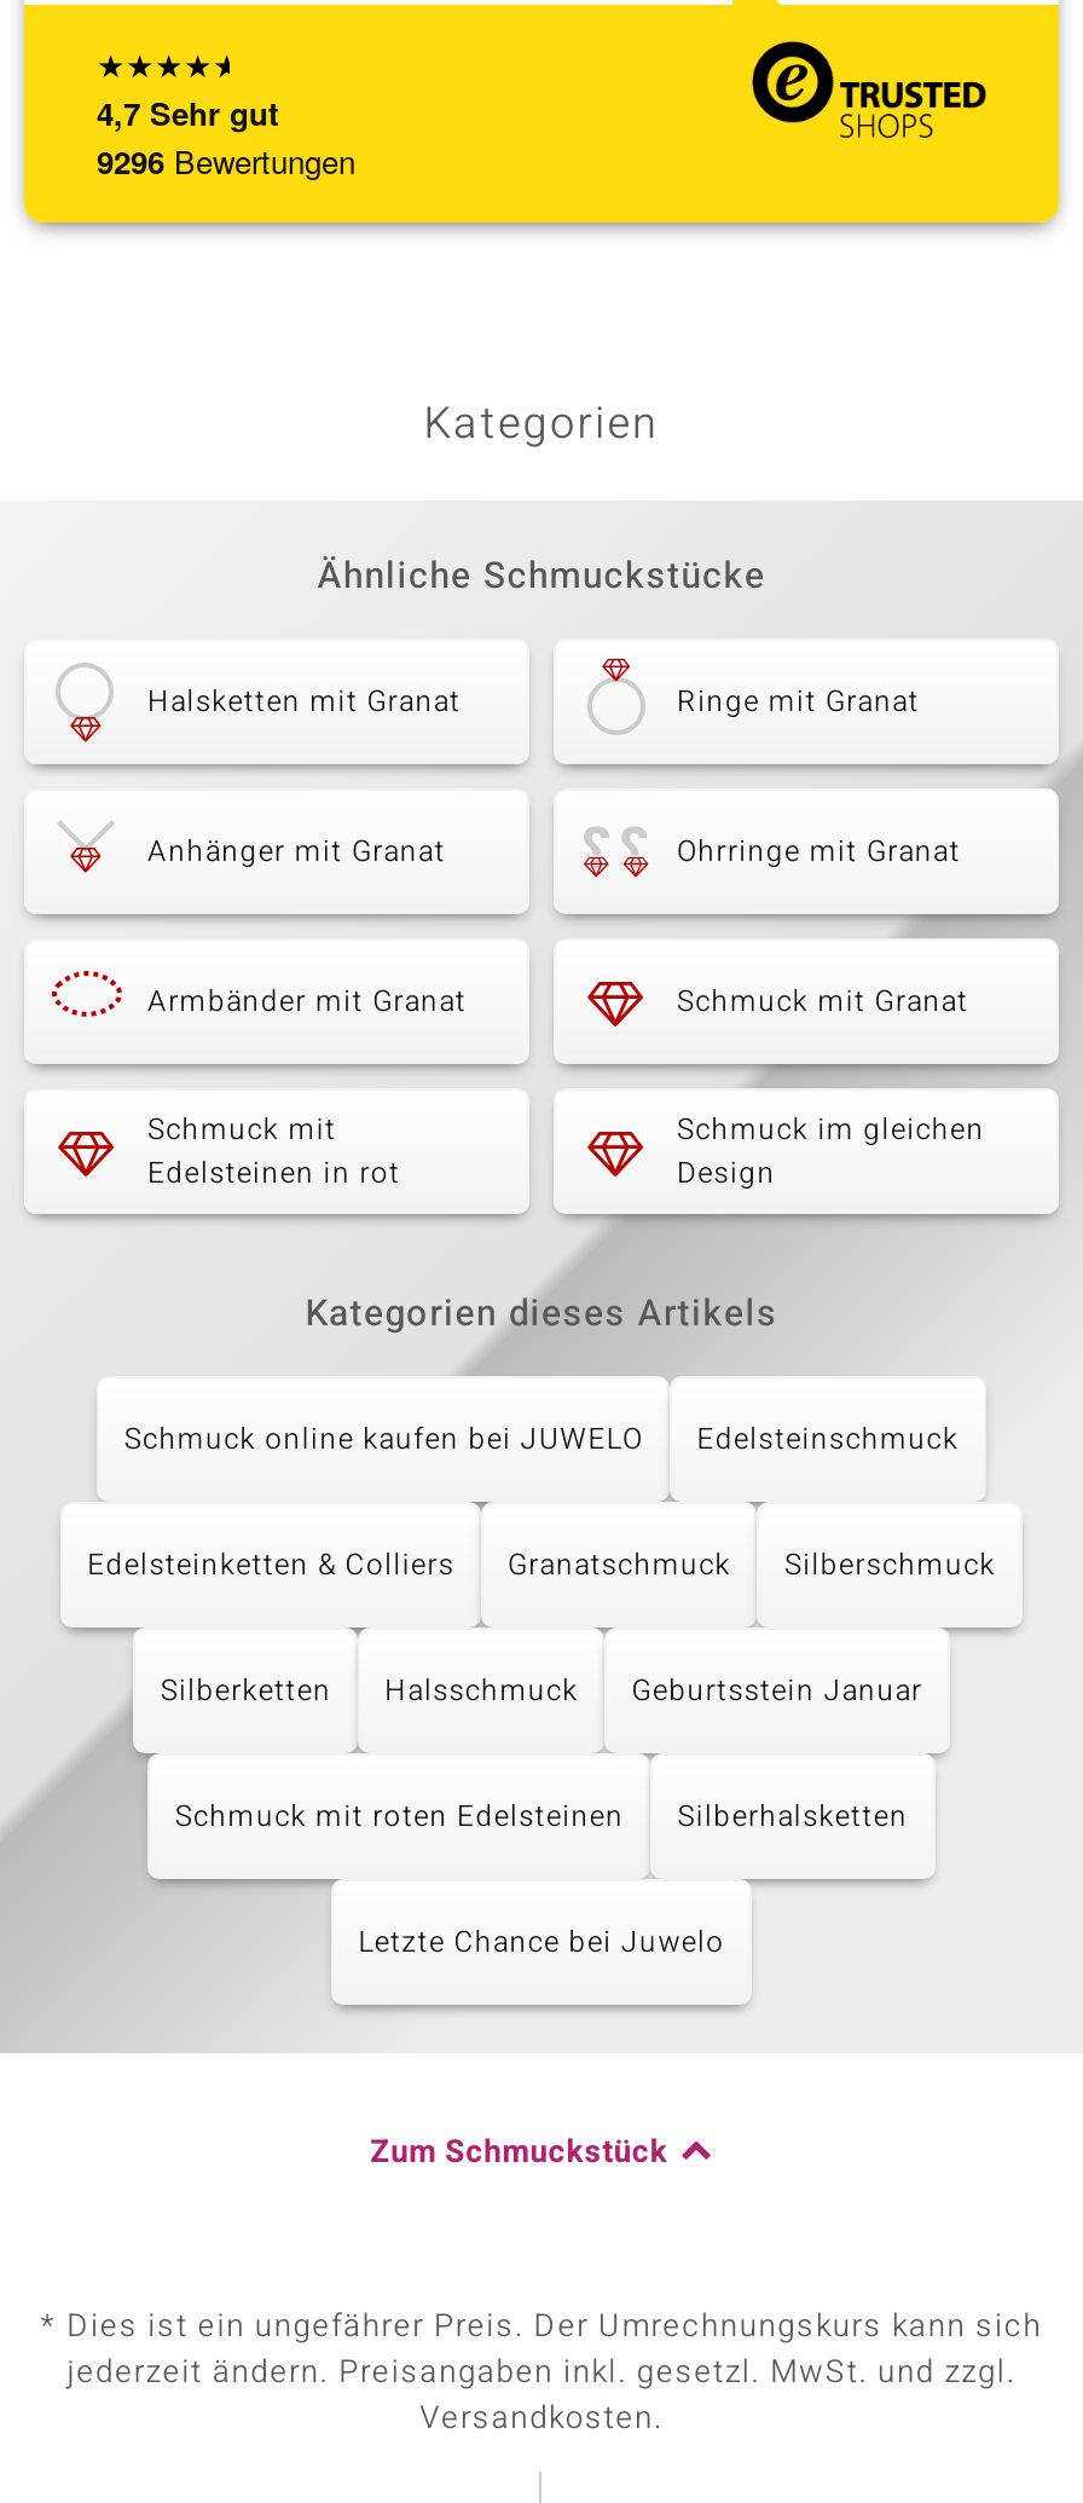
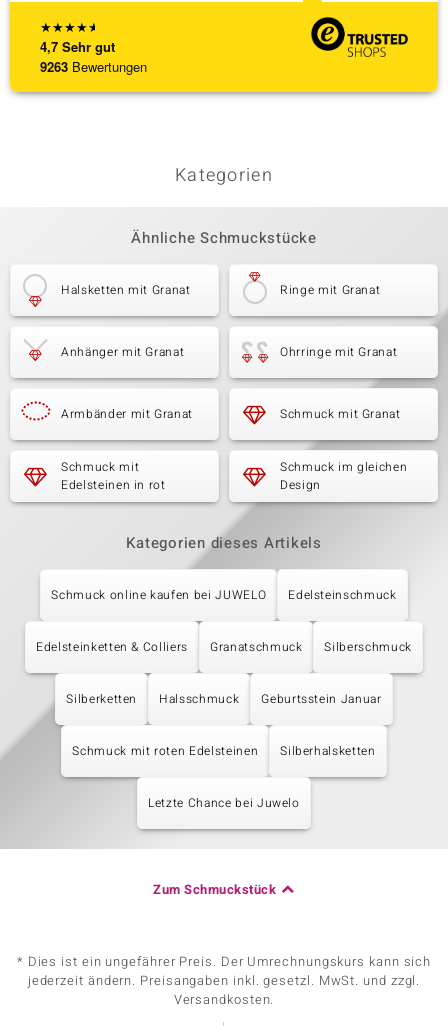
[97,138,355,184] 9296 Bewertungen -> [40,57,147,76] 9263 Bewertungen

